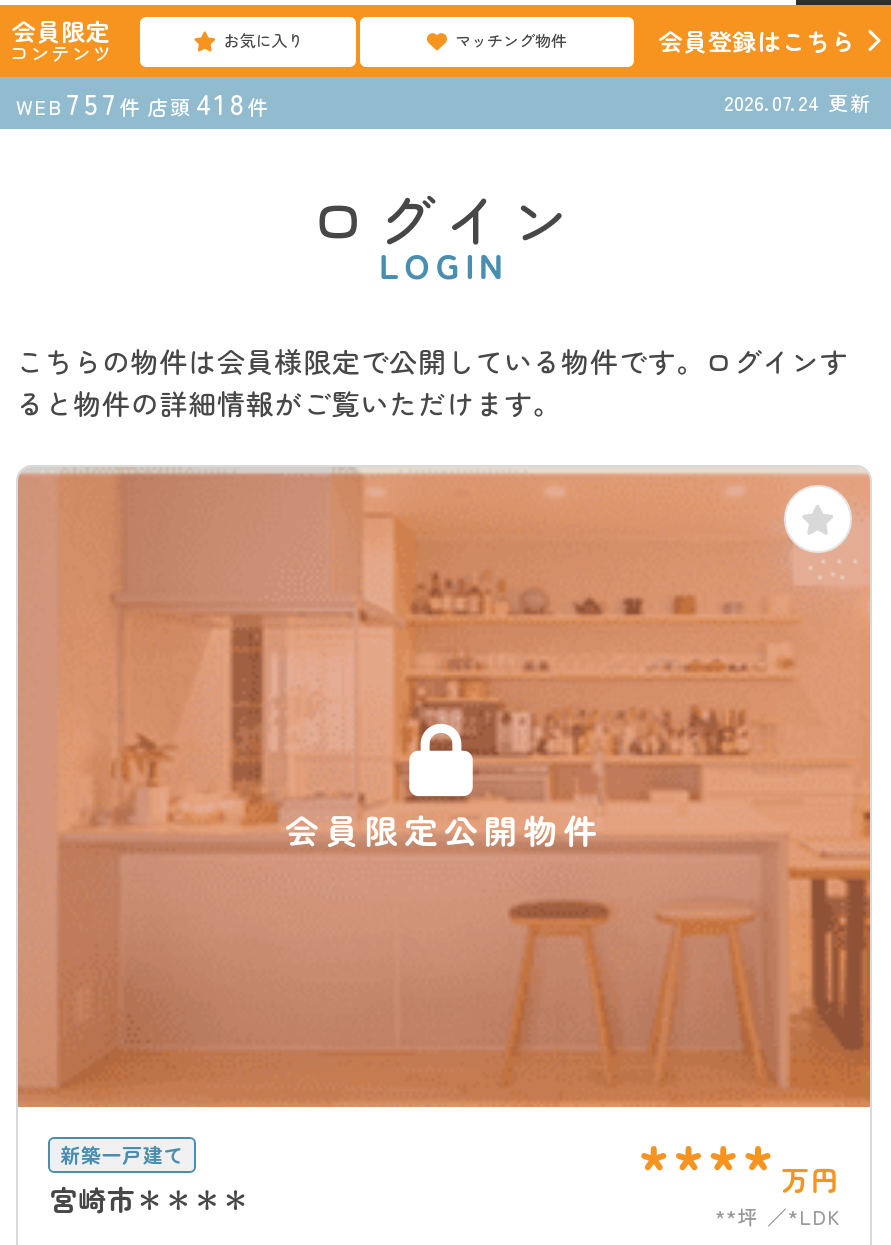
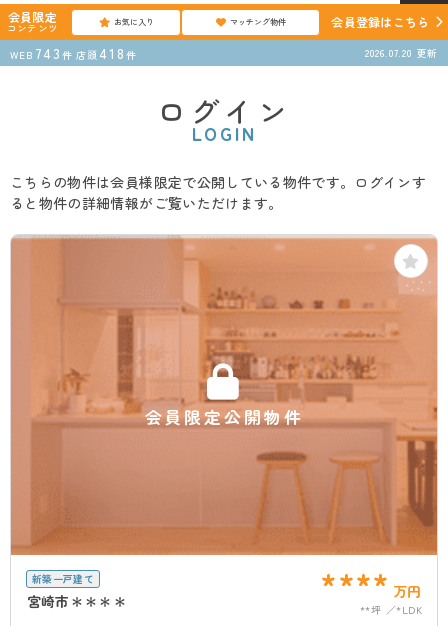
[16,83,272,123] WEB 757件 店頭 418件 -> [10,43,138,63] WEB 743件 店頭 418件
[724,87,872,117] 2026.07.24更新 -> [365,45,438,60] 2026.07.20更新

